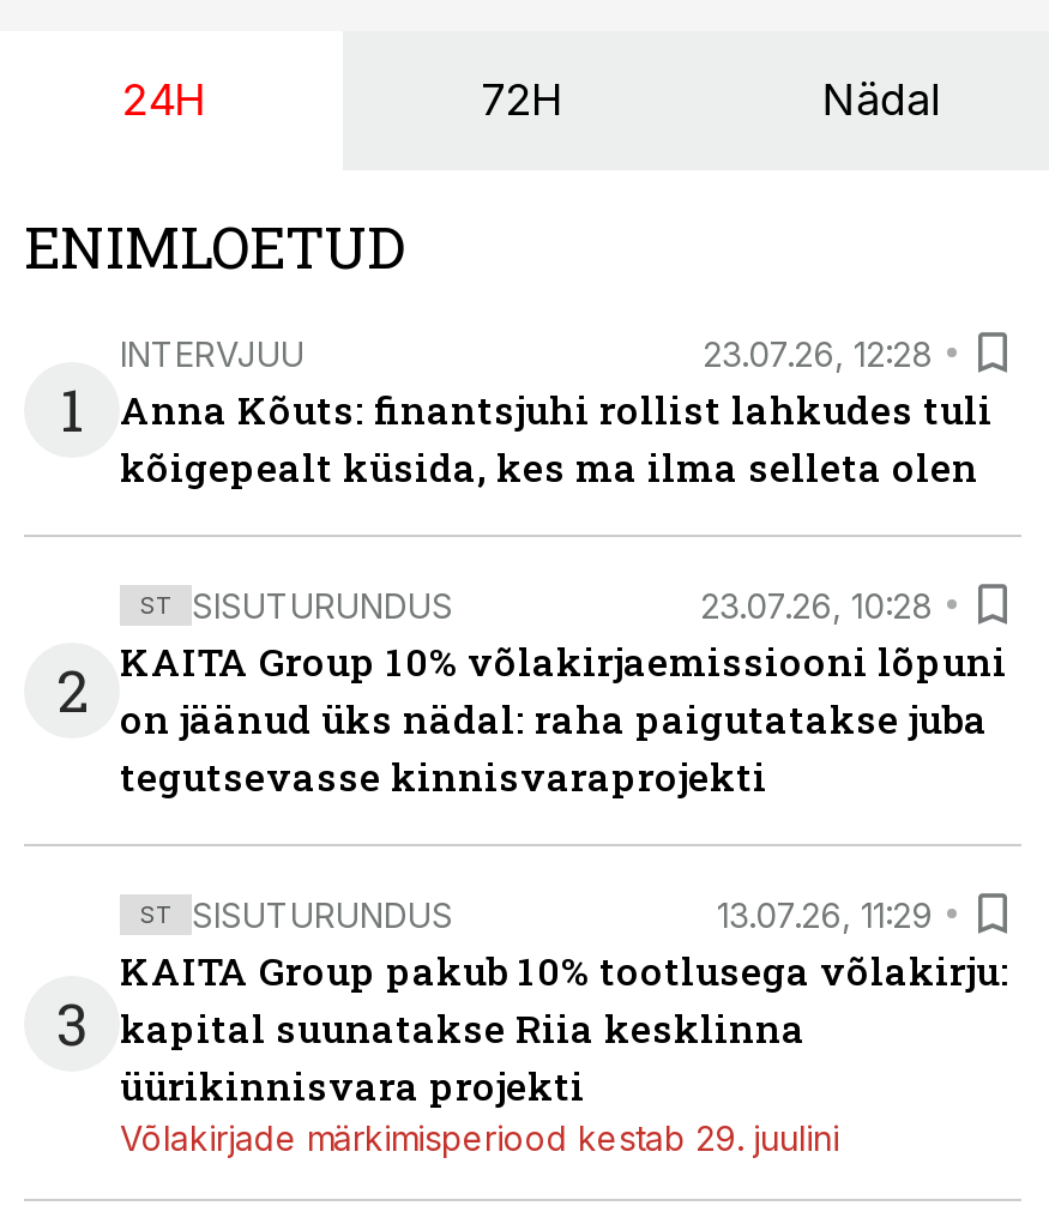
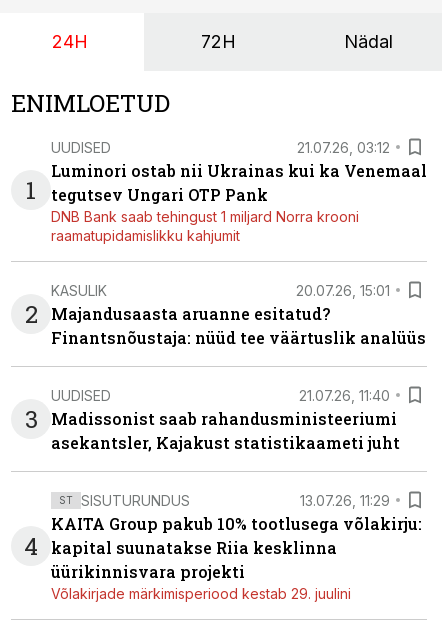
[120,332,993,492] INTERVJUU | 23.07.26, 12:28 | Anna Kõuts: finantsjuhi rollist lahkudes tuli | kõigepealt küsida, kes ma ilma selleta olen -> [51,138,427,244] UUDISED | 21.07.26, 03:12 | Luminori ostab nii Ukrainas kui ka Venemaal | tegutsev Ungari OTP Pank | DNB Bank saab tehingust 1 miljard Norra krooni | raamatupidamislikku kahjumit
[120,584,1007,801] ST | SISUTURUNDUS | 23.07.26, 10:28 | KAITA Group 10% võlakirjaemissiooni lõpuni | on jäänud üks nädal: raha paigutatakse juba | tegutsevasse kinnisvaraprojekti -> [51,281,426,348] KASULIK | 20.07.26, 15:01 | Majandusaasta aruanne esitatud? | Finantsnõustaja: nüüd tee väärtuslik analüüs
none -> [24,386,400,561] UUDISED | 21.07.26, 11:40 | Madissonist saab rahandusministeeriumi | asekantsler, Kajakust statistikaameti juht | 4

